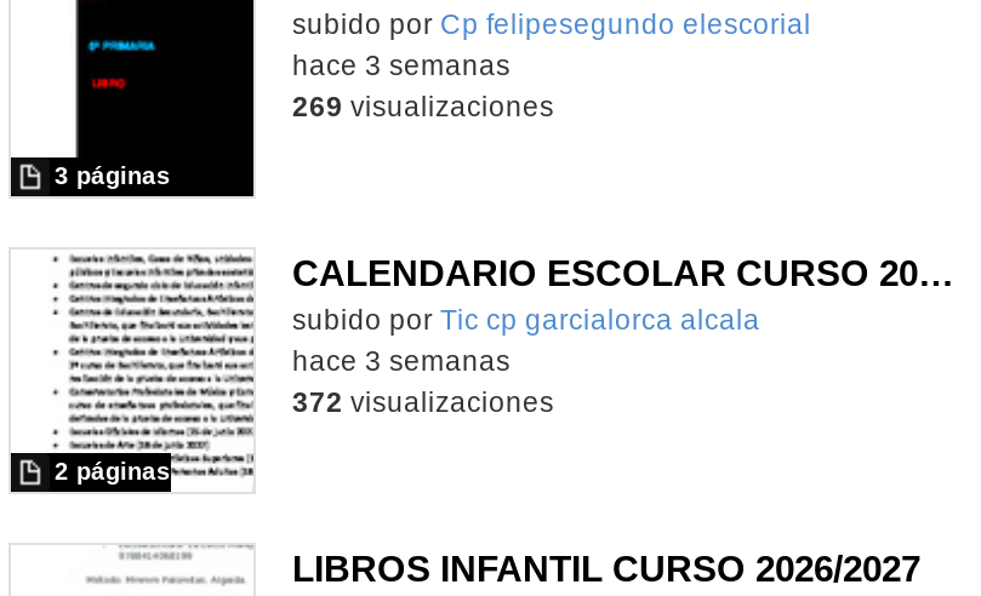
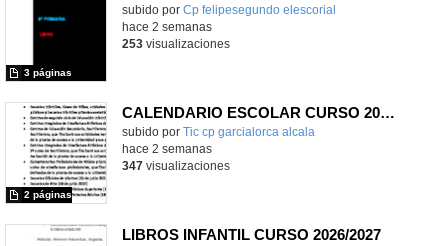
[292,50,511,79] hace 3 semanas -> [122,20,212,32] hace 2 semanas
[292,91,554,120] 269 visualizaciones -> [122,37,230,49] 253 visualizaciones
[292,345,511,374] hace 3 semanas -> [122,142,212,154] hace 2 semanas
[292,386,554,416] 372 visualizaciones -> [122,159,230,171] 347 visualizaciones

